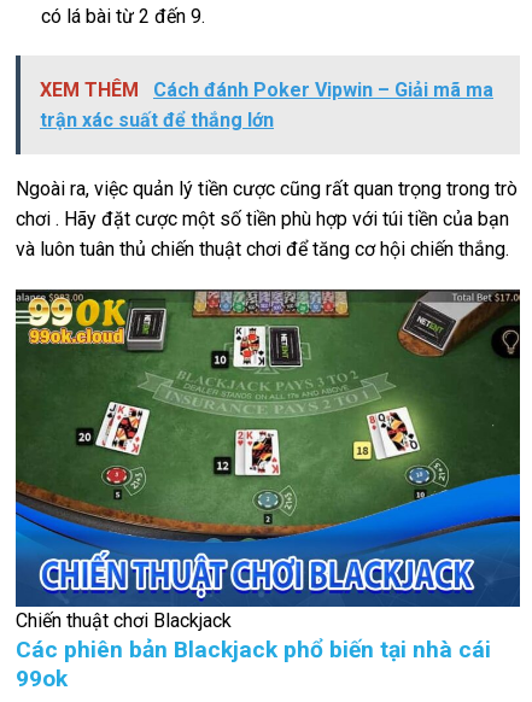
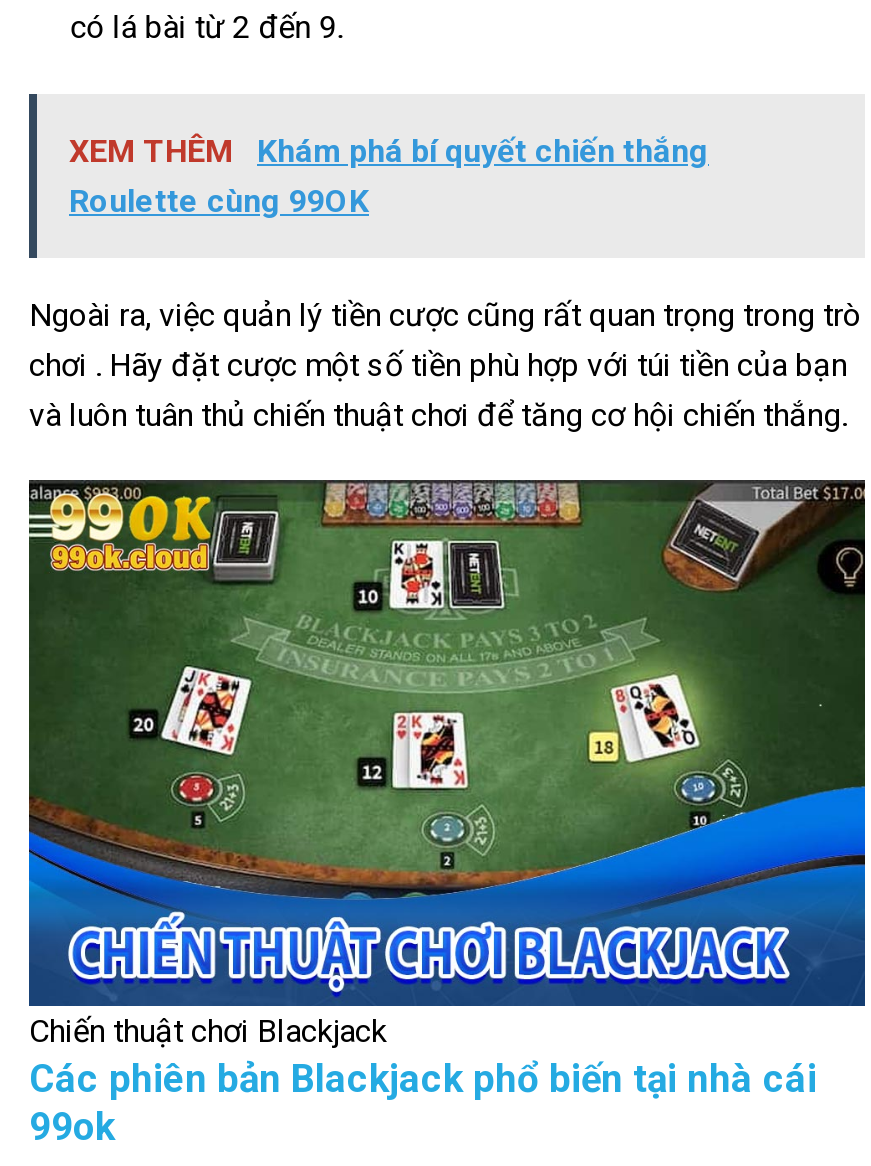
[40,79,493,132] XEM THÊM Cách đánh Poker Vipwin – Giải mã ma | trận xác suất để thắng lớn -> [69,131,709,219] XEM THÊM Khám phá bí quyết chiến thắng | Roulette cùng 99OK

